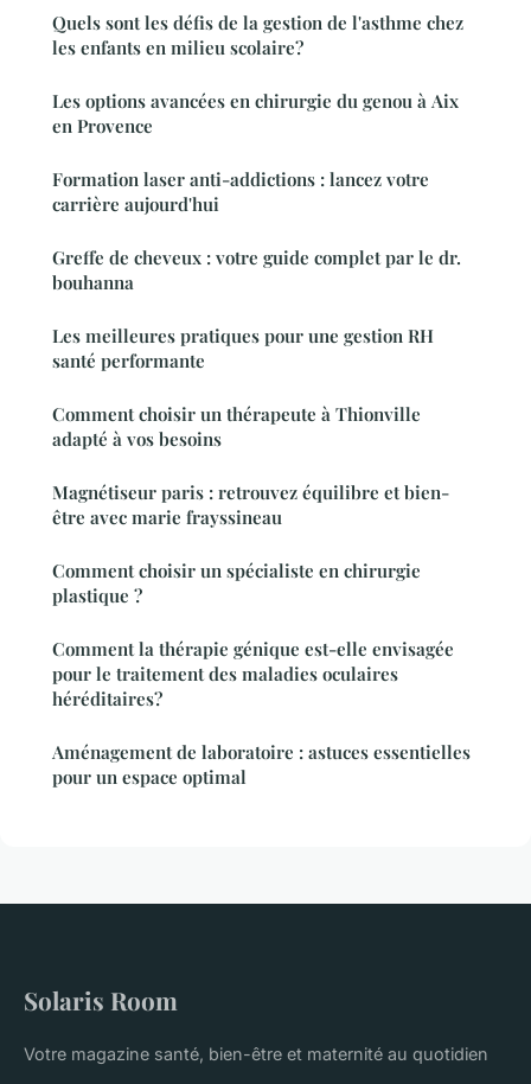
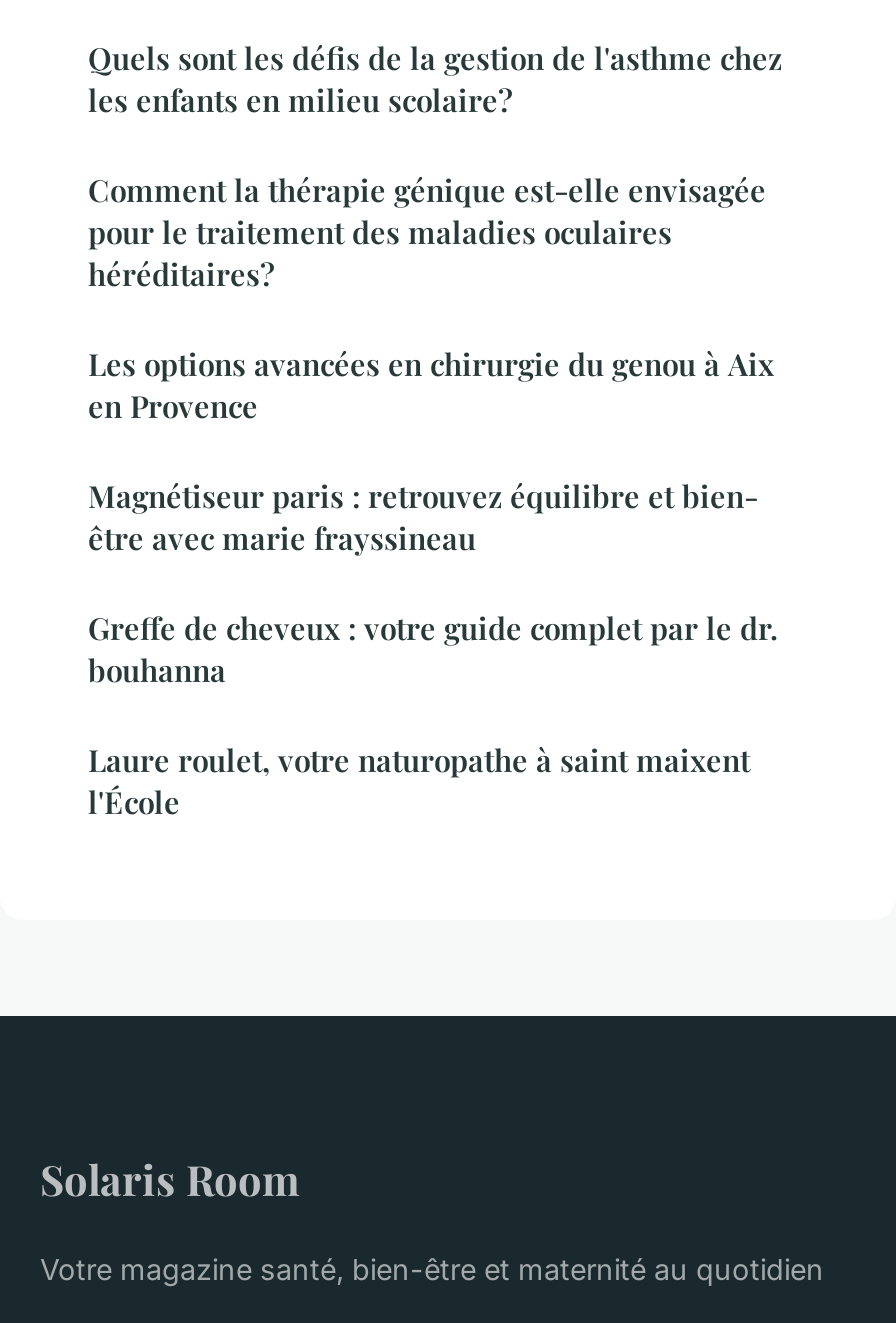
moved [52,89,459,138] -> [88,344,774,426]: Les options avancées en chirurgie du genou à Aix | en Provence
[52,167,434,607] Formation laser anti-addictions : lancez votre | carrière aujourd'hui | Les meilleures pratiques pour une gestion RH | santé performante | Comment choisir un thérapeute à Thionville | adapté à vos besoins | Comment choisir un spécialiste en chirurgie | plastique ? -> none
moved [52,246,461,294] -> [88,608,778,690]: Greffe de cheveux : votre guide complet par le dr. | bouhanna
moved [52,480,449,529] -> [88,476,758,558]: Magnétiseur paris : retrouvez équilibre et bien- | être avec marie frayssineau
moved [52,637,454,710] -> [88,170,766,294]: Comment la thérapie génique est-elle envisagée | pour le traitement des maladies oculaires | héréditaires?
[52,740,471,789] Aménagement de laboratoire : astuces essentielles | pour un espace optimal -> [88,740,750,822] Laure roulet, votre naturopathe à saint maixent | l'École

